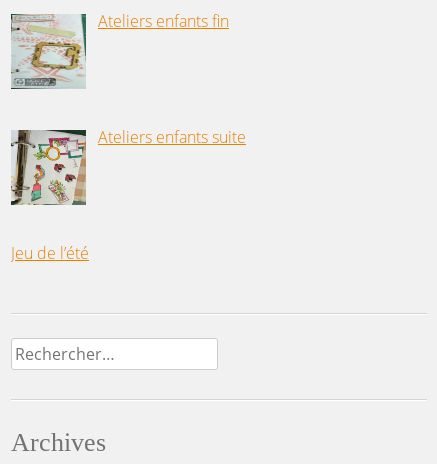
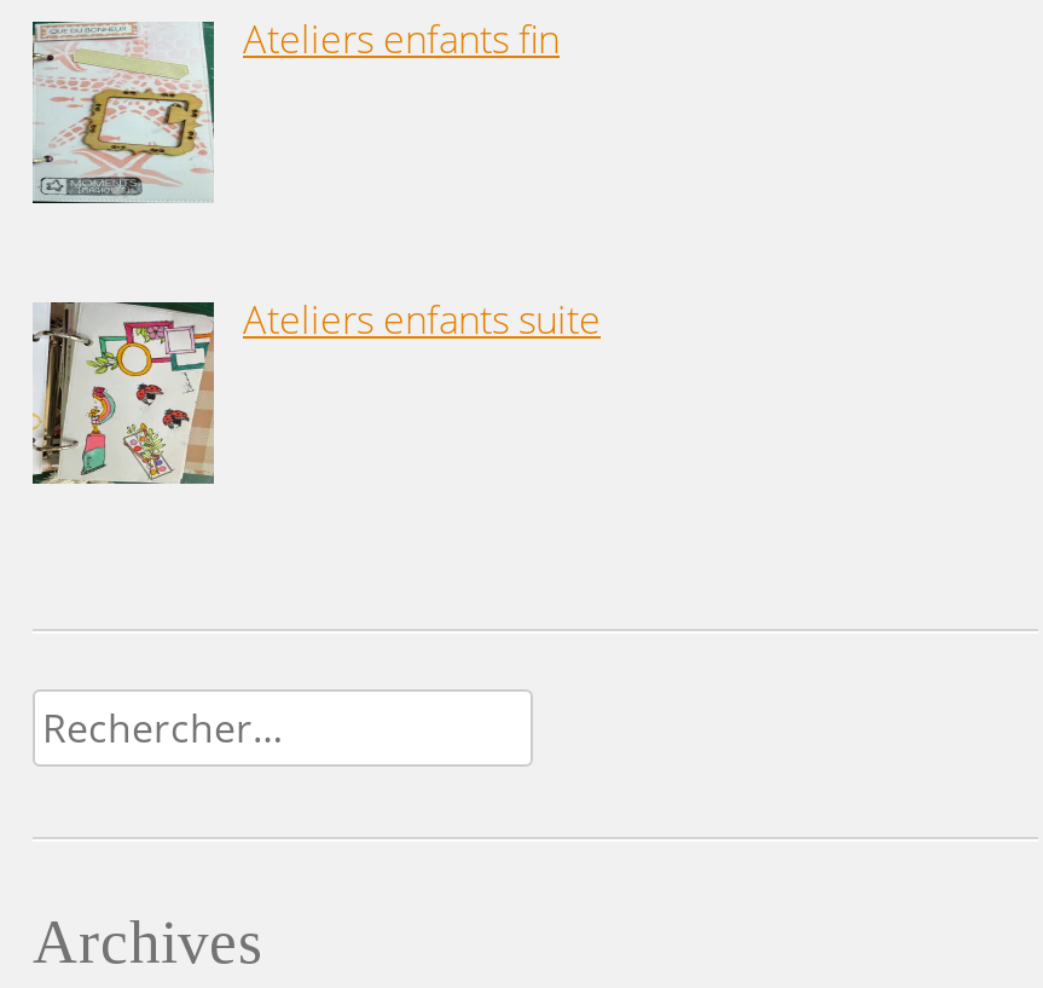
[11,242,89,264] Jeu de l’été -> none

